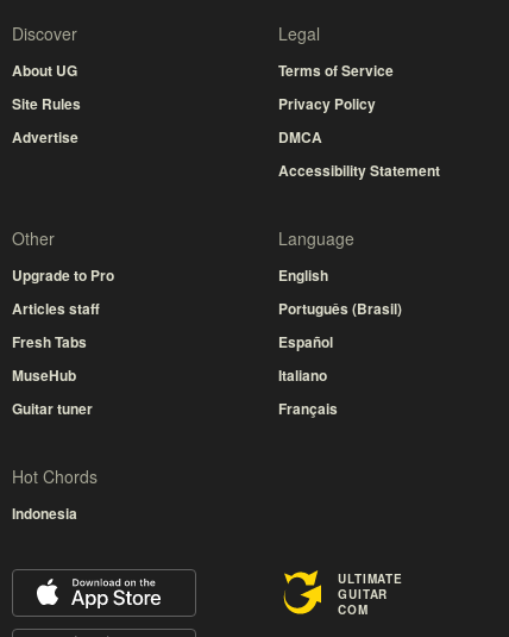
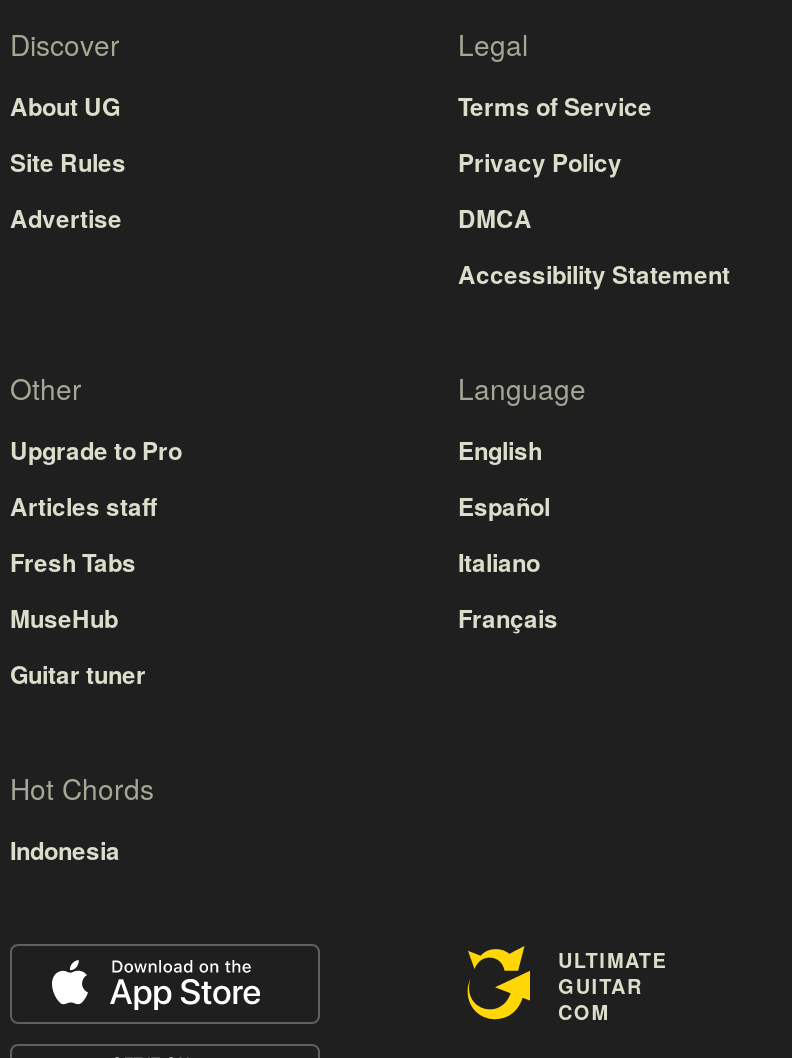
[278,298,402,319] Português (Brasil) -> none
moved [278,331,338,419] -> [458,489,558,637]: Español | Italiano | Français

